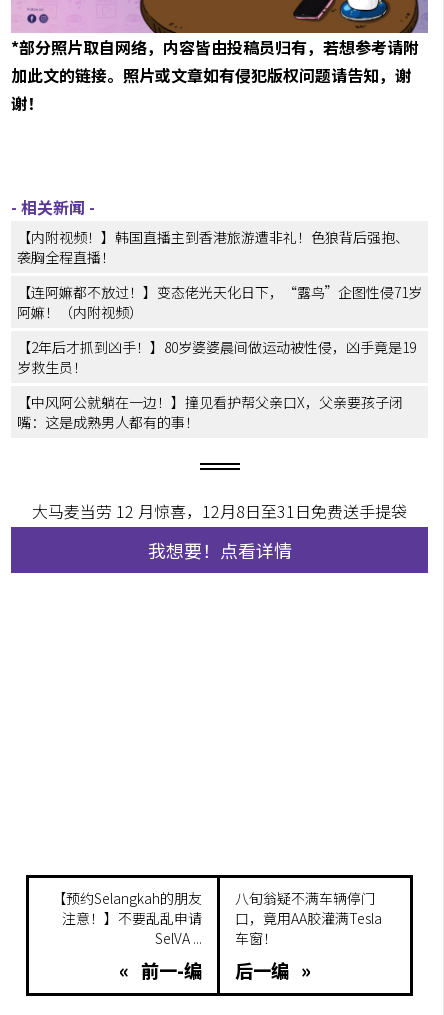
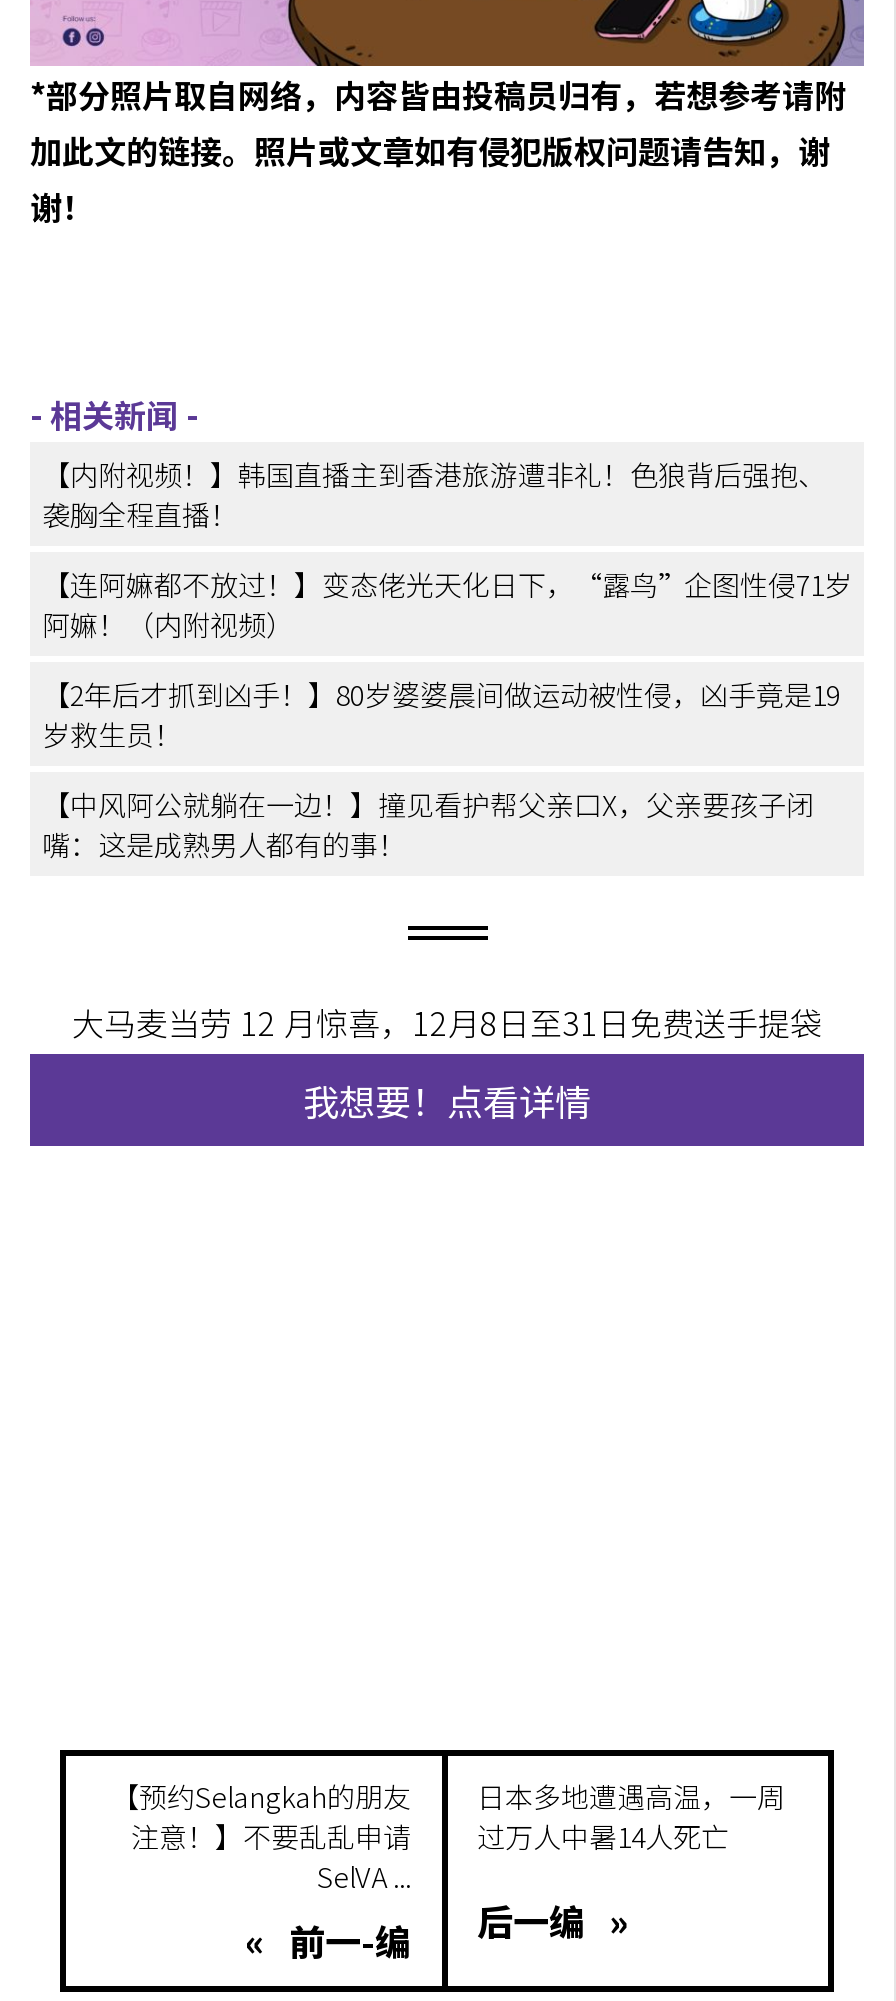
[234,888,381,948] 八旬翁疑不满车辆停门 | 口，竟用AA胶灌满Tesla | 车窗！ -> [477,1776,785,1856] 日本多地遭遇高温，一周 | 过万人中暑14人死亡

